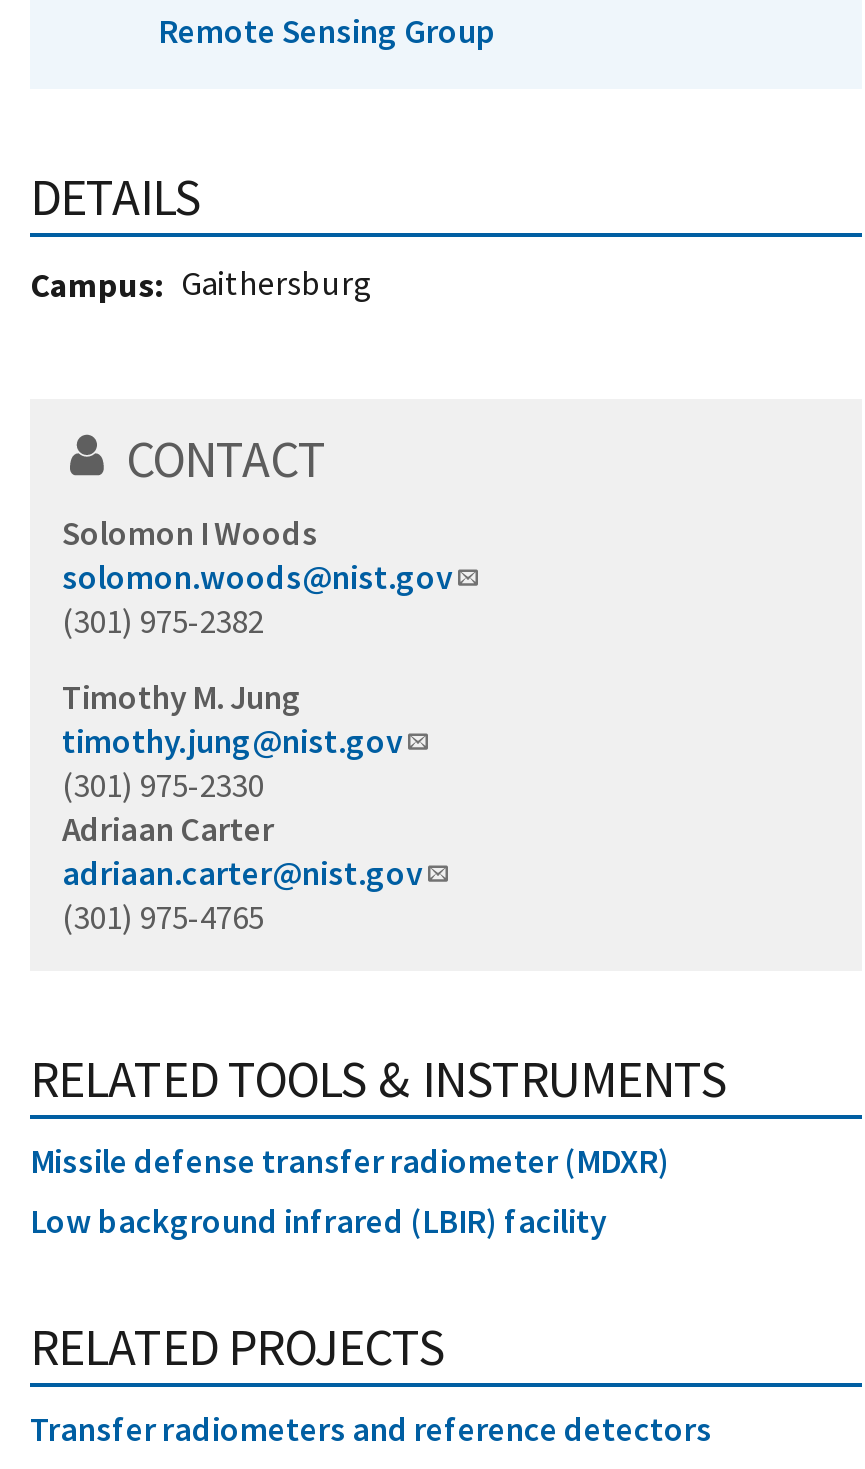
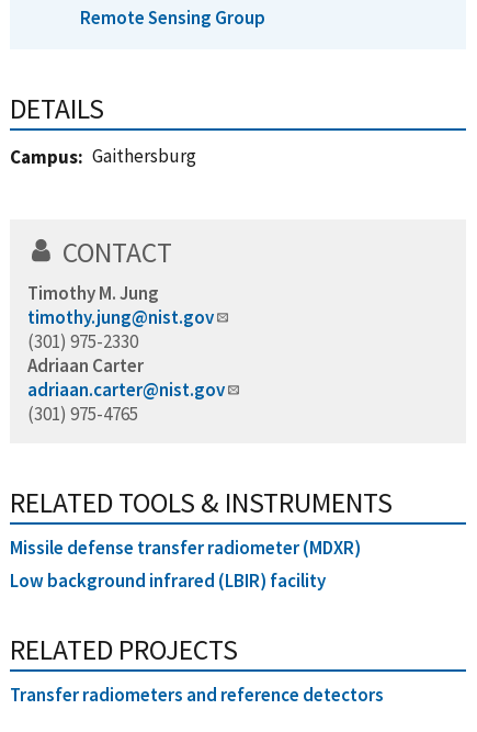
[62,511,452,643] Solomon I Woods | solomon.woods@nist.gov | (301) 975-2382 -> none

